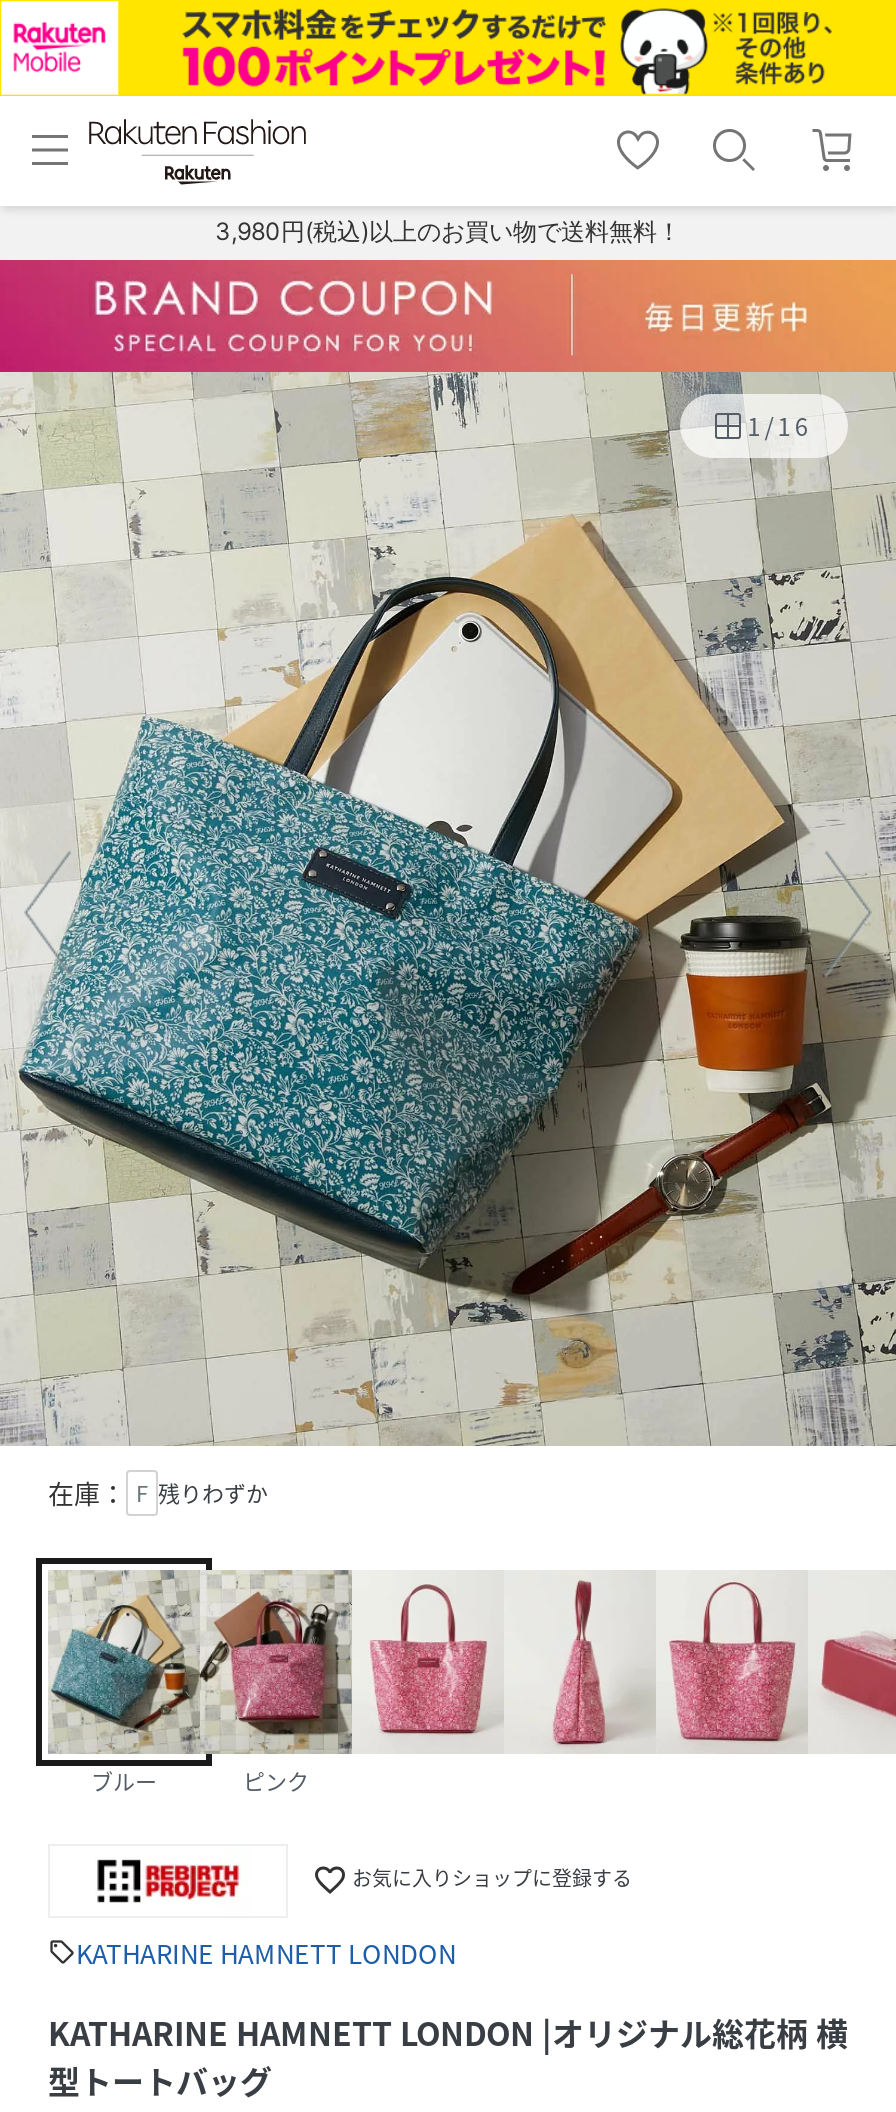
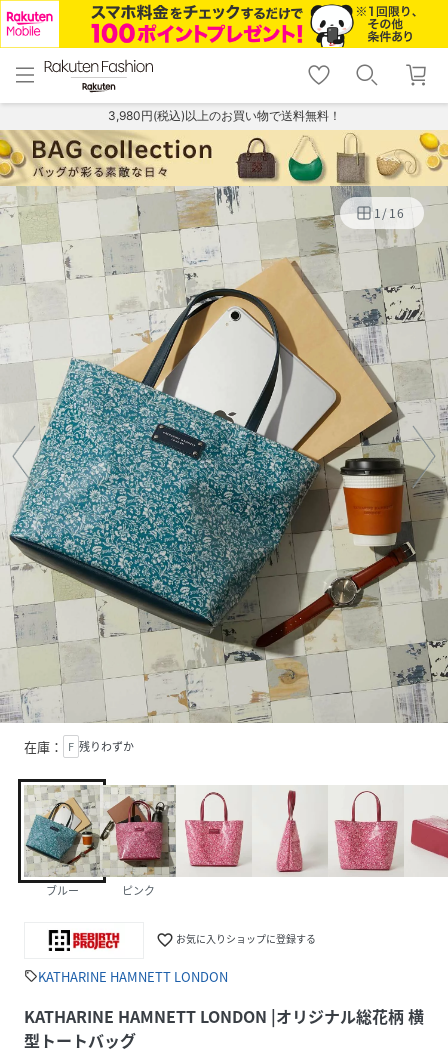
[6,258,890,374] [image] -> [3,130,445,186] [image]

